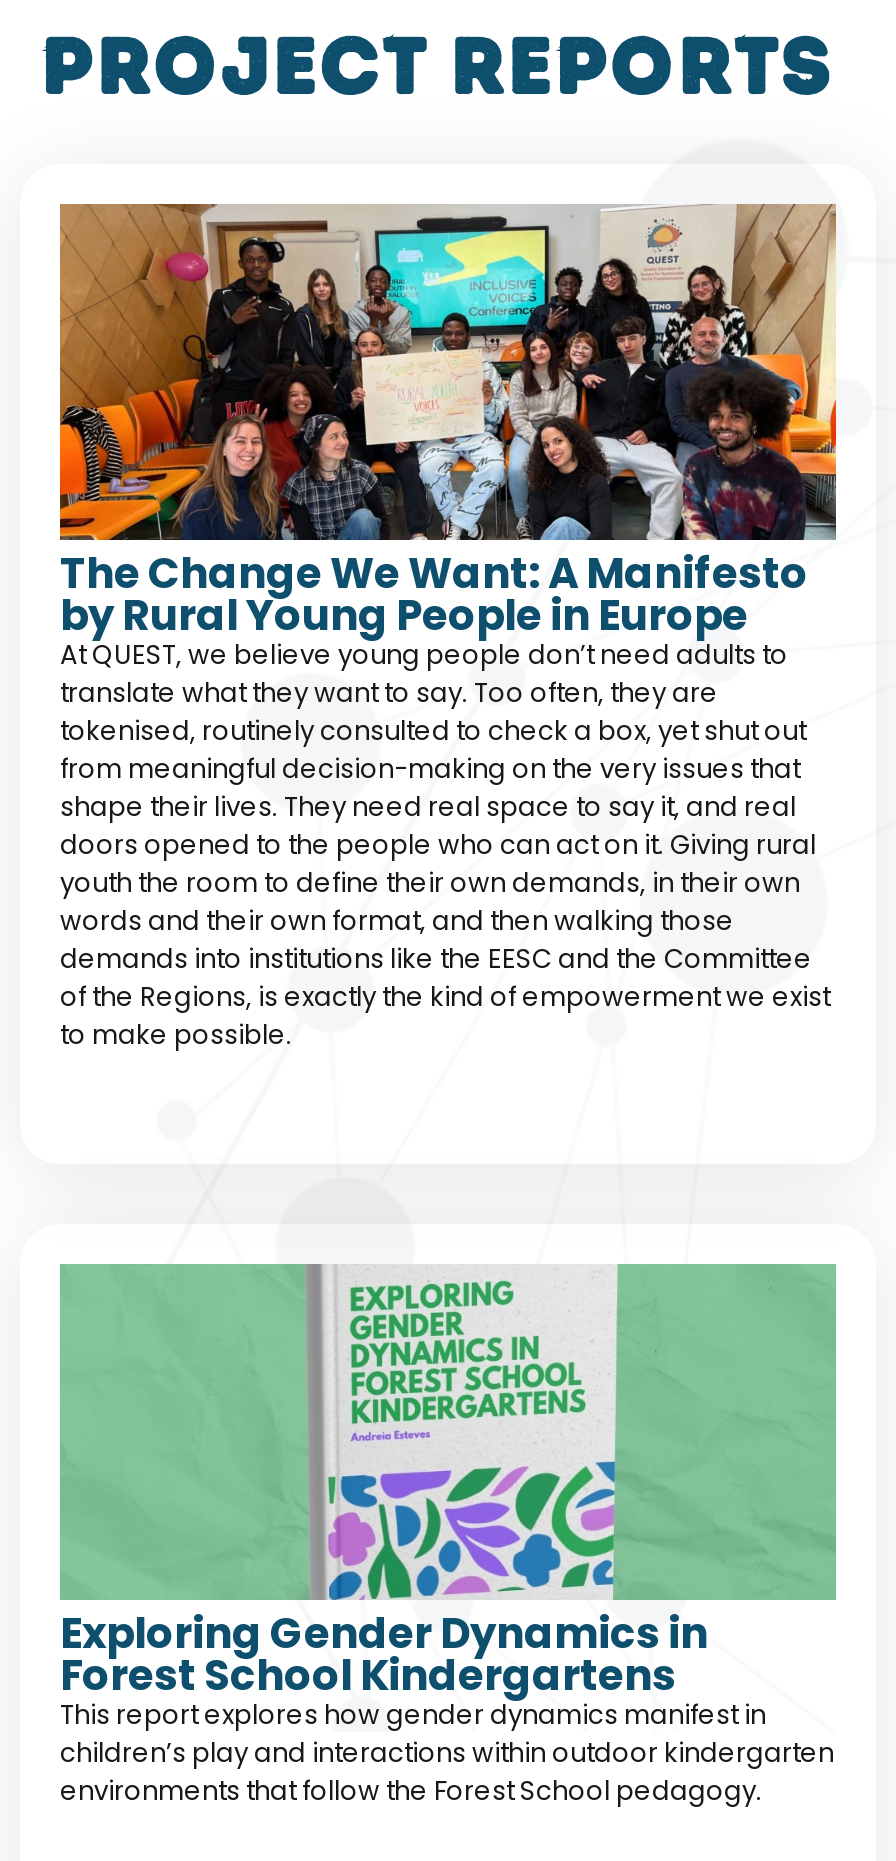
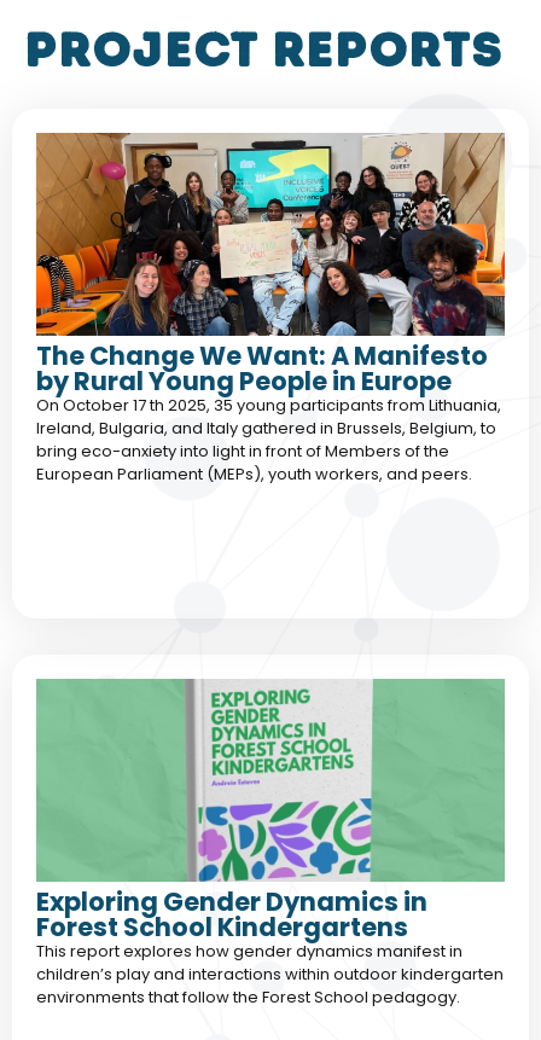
[60,636,830,1054] At QUEST, we believe young people don’t need adults to | translate what they want to say. Too often, they are | tokenised, routinely consulted to check a box, yet shut out | from meaningful decision-making on the very issues that | shape their lives. They need real space to say it, and real | doors opened to the people who can act on it. Giving rural | youth the room to define their own demands, in their own | words and their own format, and then walking those | demands into institutions like the EESC and the Committee | of the Regions, is exactly the kind of empowerment we exist | to make possible. -> [36,394,501,486] On October 17 th 2025, 35 young participants from Lithuania, | Ireland, Bulgaria, and Italy gathered in Brussels, Belgium, to | bring eco-anxiety into light in front of Members of the | European Parliament (MEPs), youth workers, and peers.

